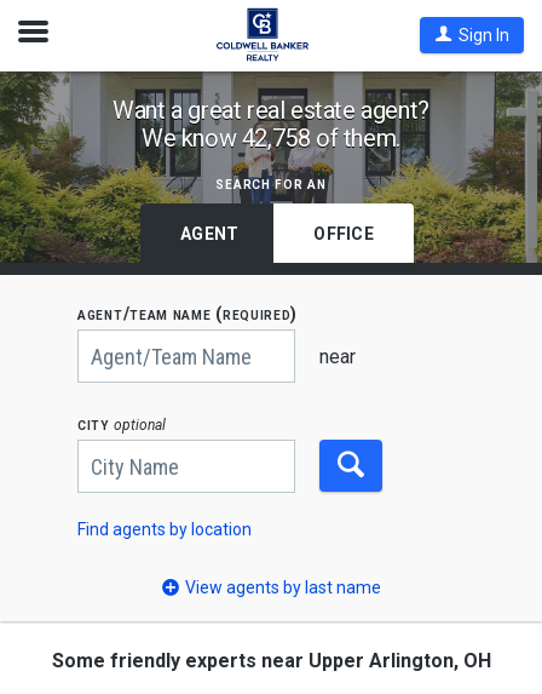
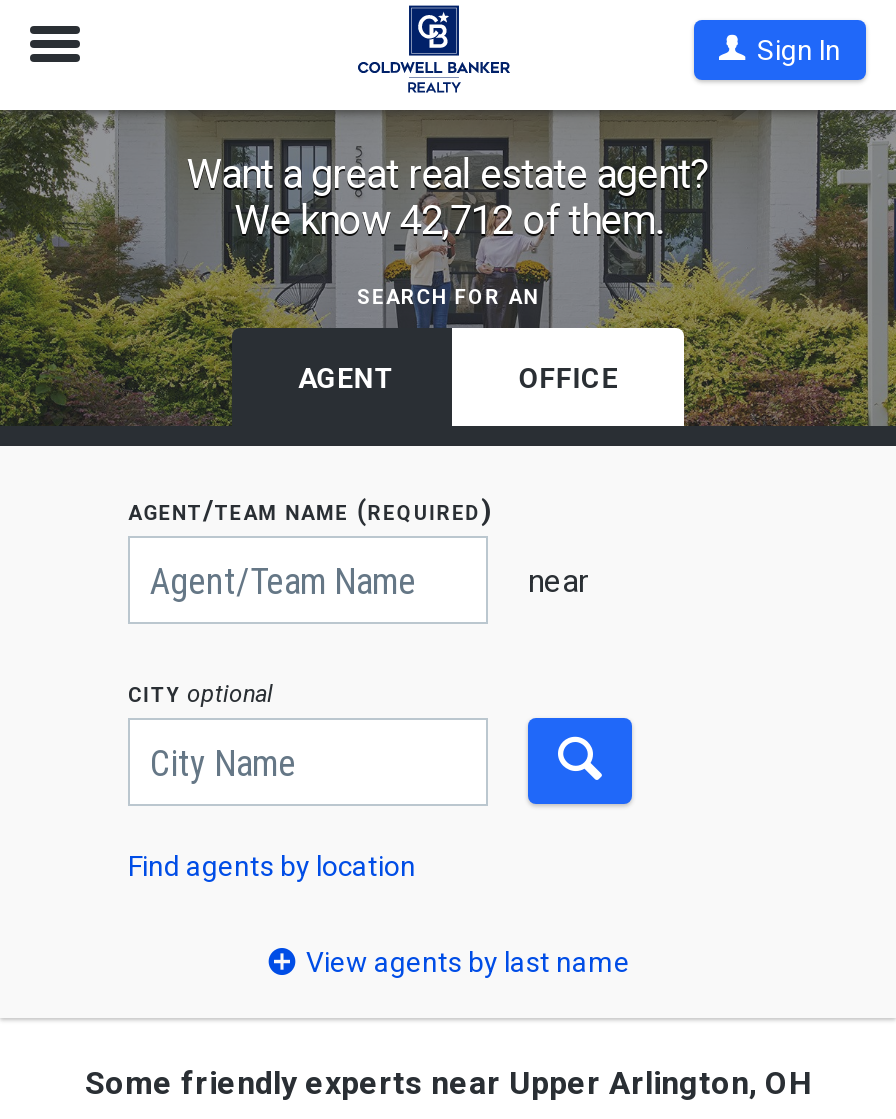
[142,124,400,153] We know 42,758 of them. -> [234,196,662,244] We know 42,712 of them.

